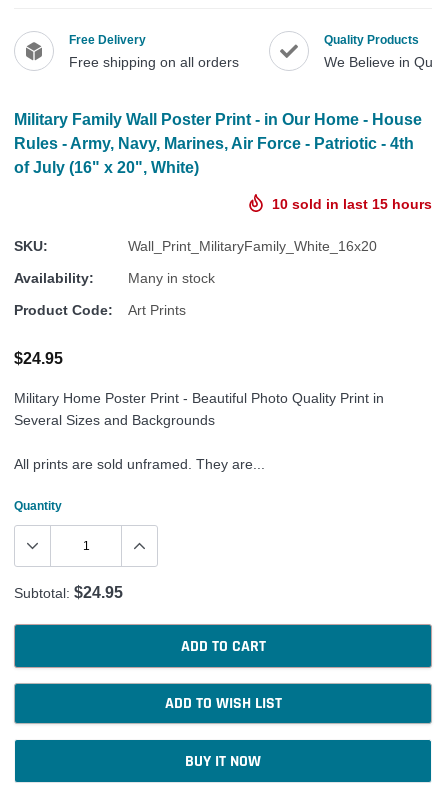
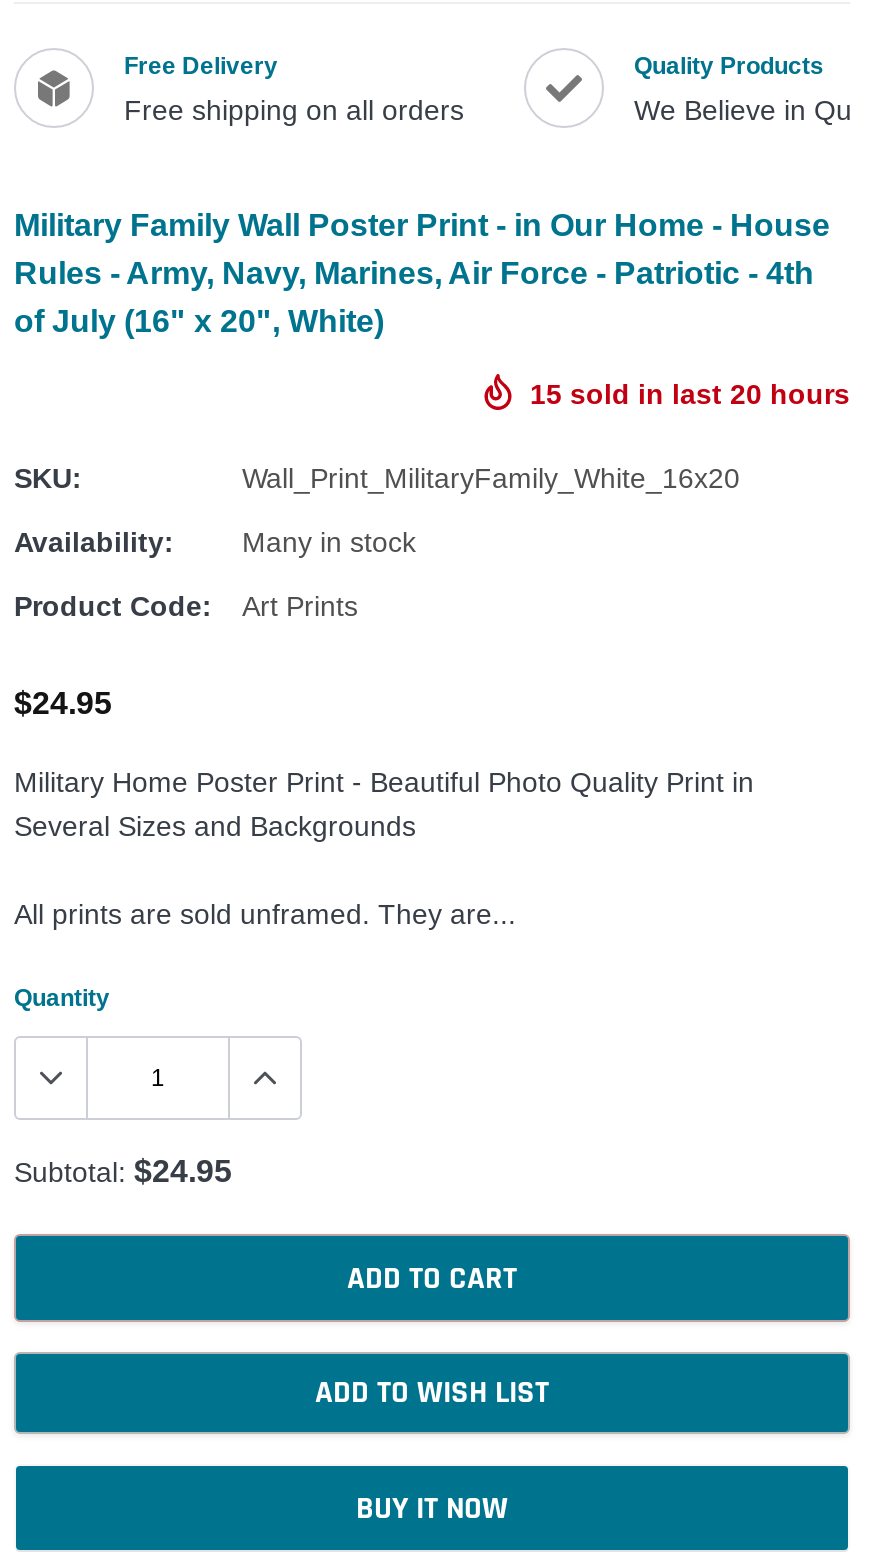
[272,196,432,212] 10 sold in last 15 hours -> [530,378,850,410] 15 sold in last 20 hours

